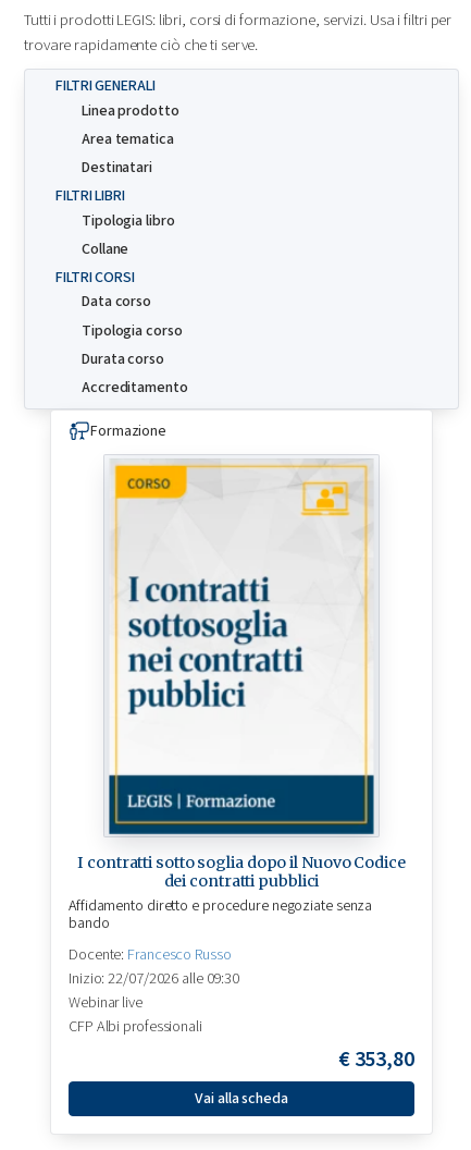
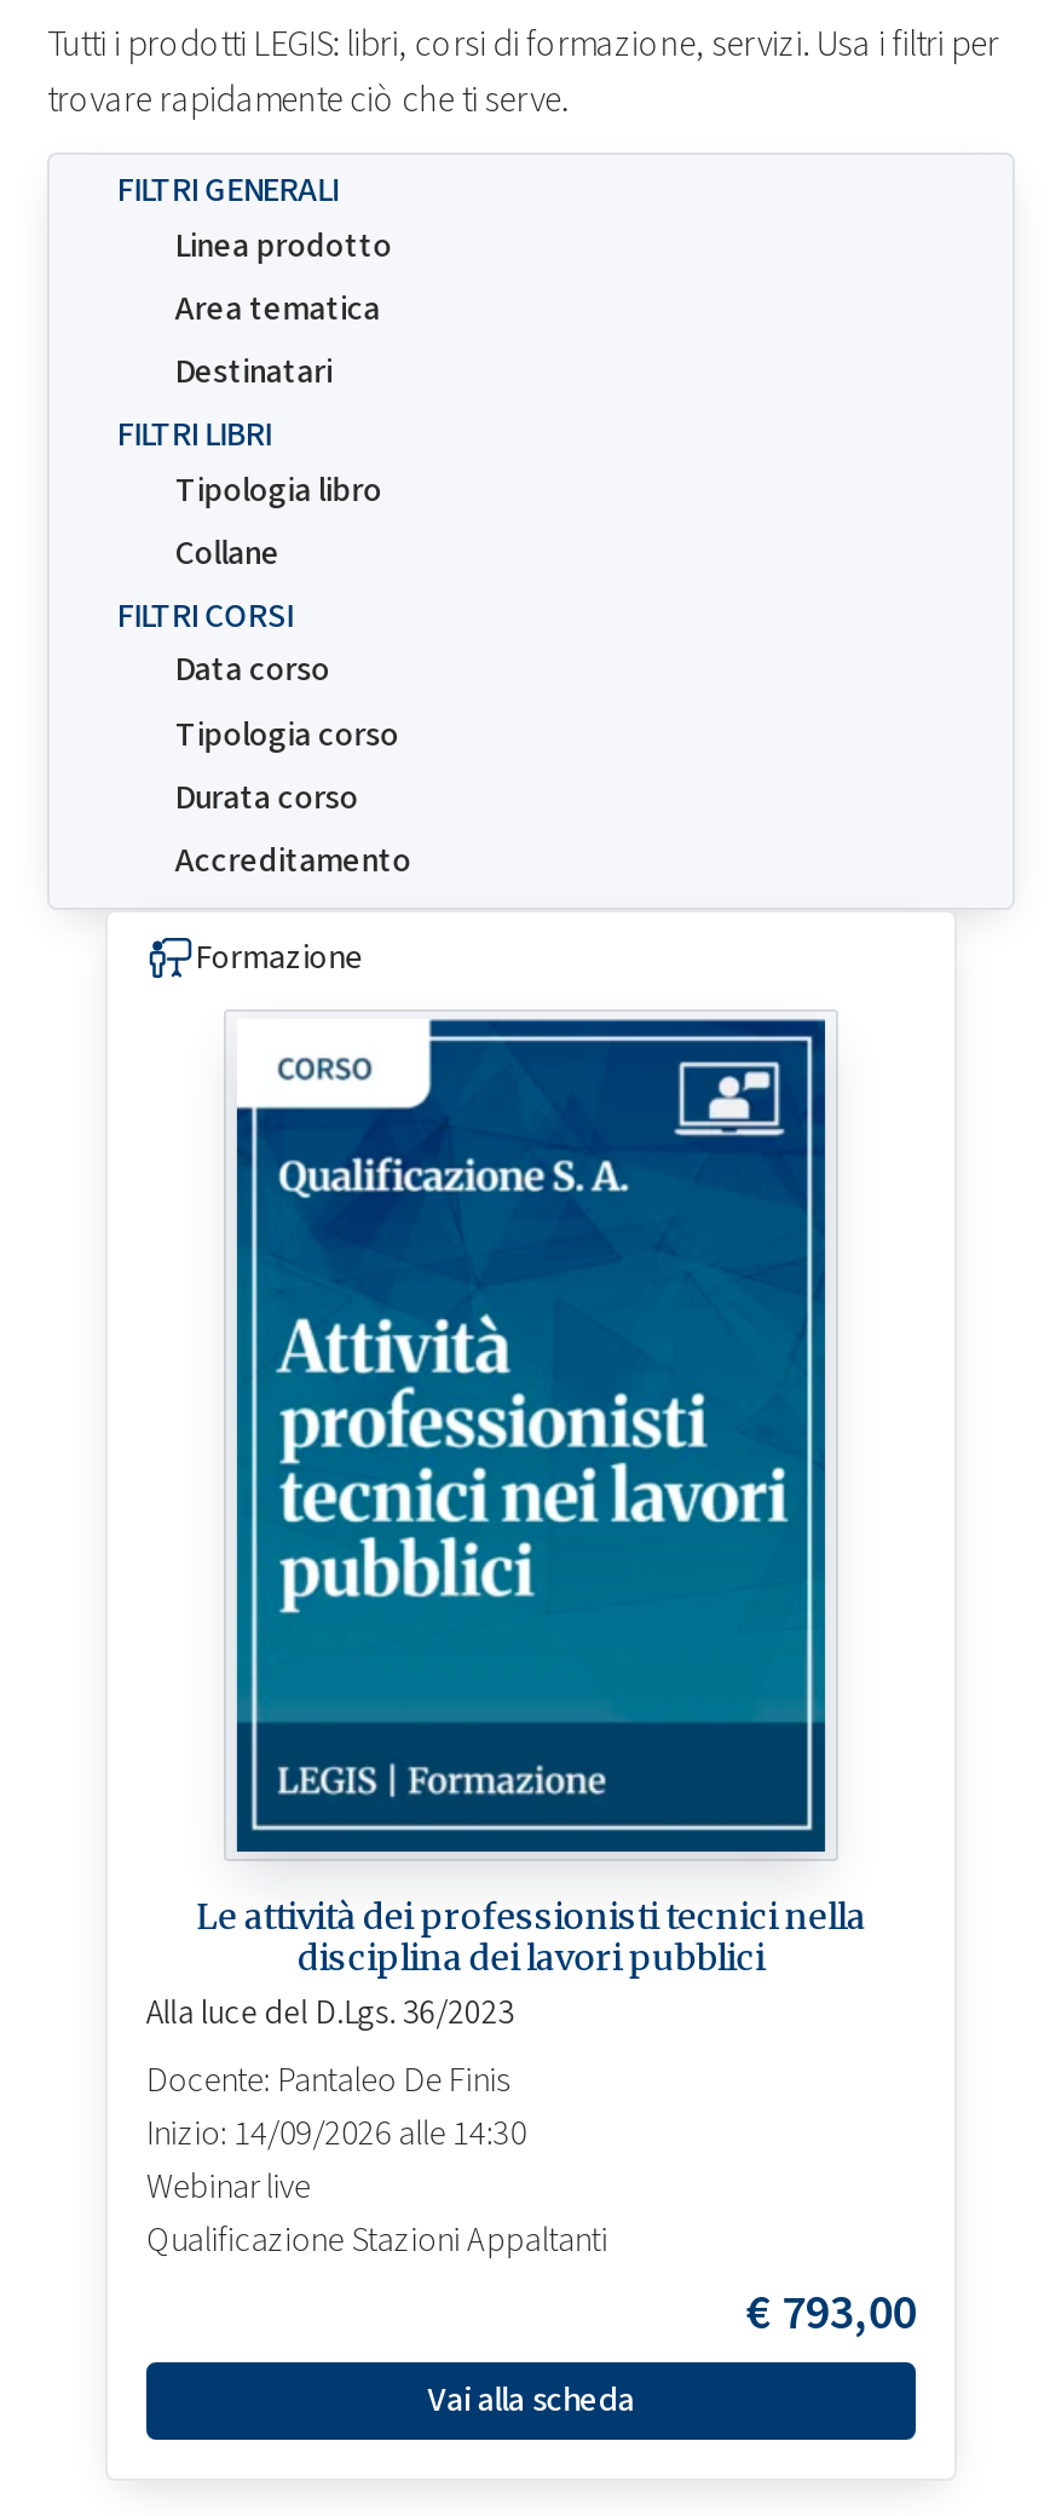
[69,460,406,990] [image] | I contratti sotto soglia dopo il Nuovo Codice | dei contratti pubblici | Affidamento diretto e procedure negoziate senza | bando | Docente: Francesco Russo | Inizio: 22/07/2026 alle 09:30 -> [146,1019,866,2159] [image] | Le attività dei professionisti tecnici nella | disciplina dei lavori pubblici | Alla luce del D.Lgs. 36/2023 | Docente: Pantaleo De Finis | Inizio: 14/09/2026 alle 14:30
[69,1015,414,1075] CFP Albi professionali | €353,80 -> [146,2215,916,2349] Qualificazione Stazioni Appaltanti | €793,00

